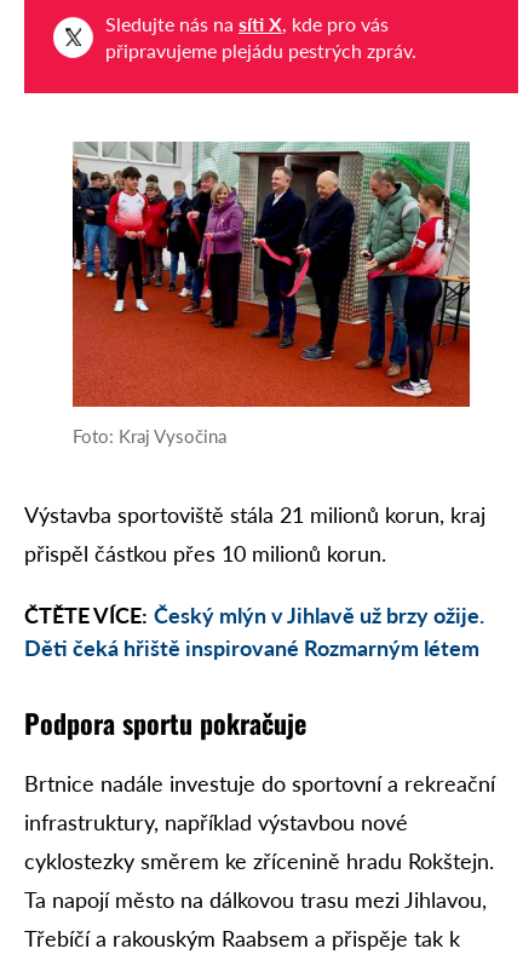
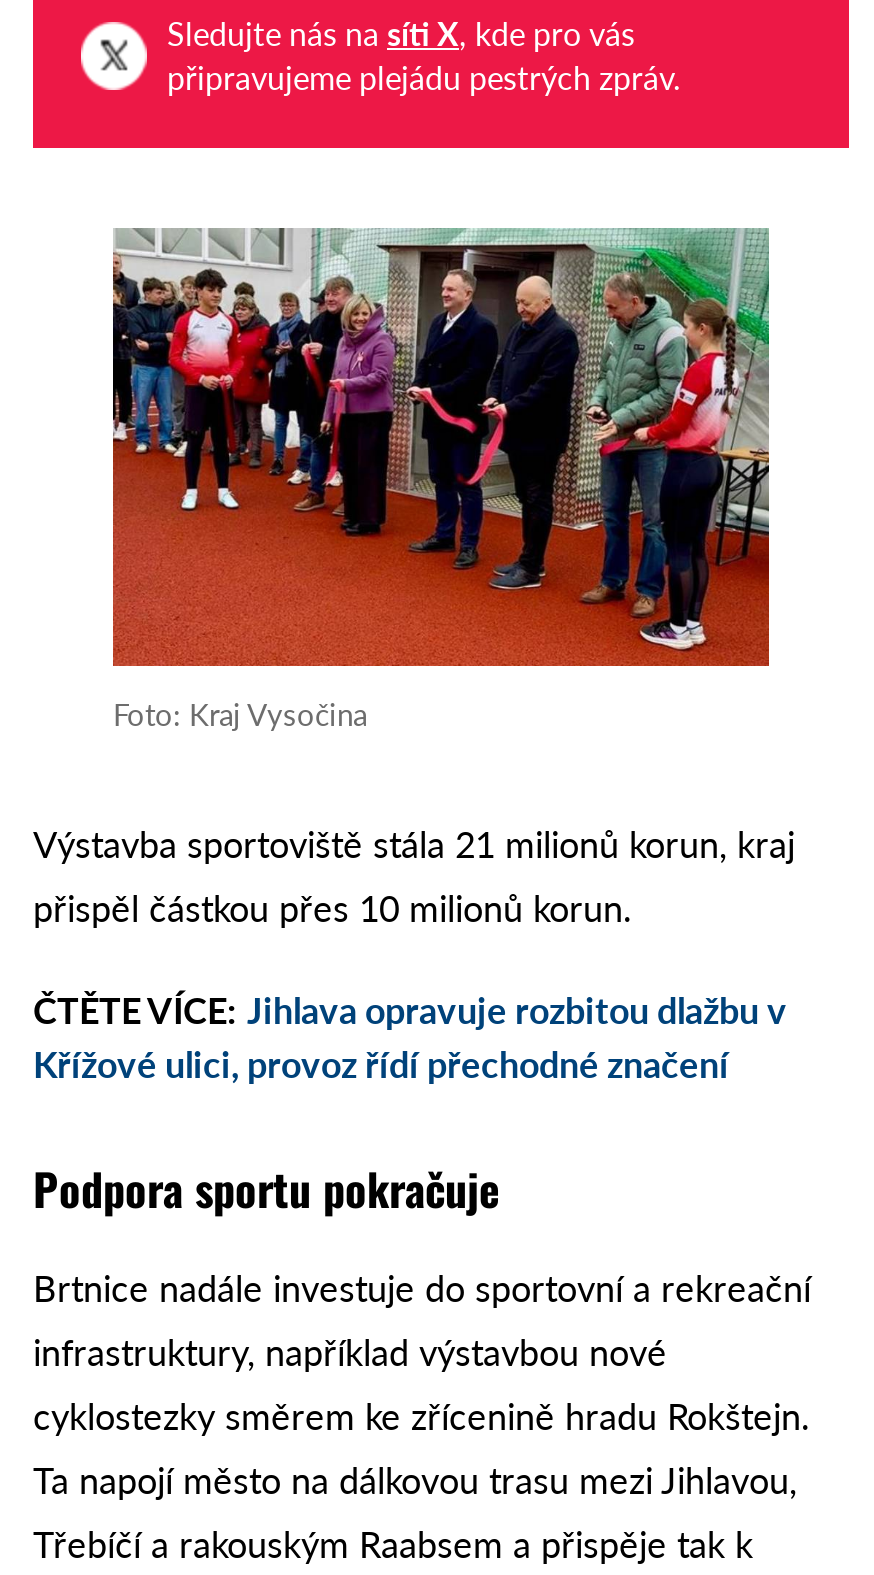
[24,602,484,661] ČTĚTE VÍCE: Český mlýn v Jihlavě už brzy ožije. | Děti čeká hřiště inspirované Rozmarným létem -> [33,988,787,1086] ČTĚTE VÍCE: Jihlava opravuje rozbitou dlažbu v | Křížové ulici, provoz řídí přechodné značení

